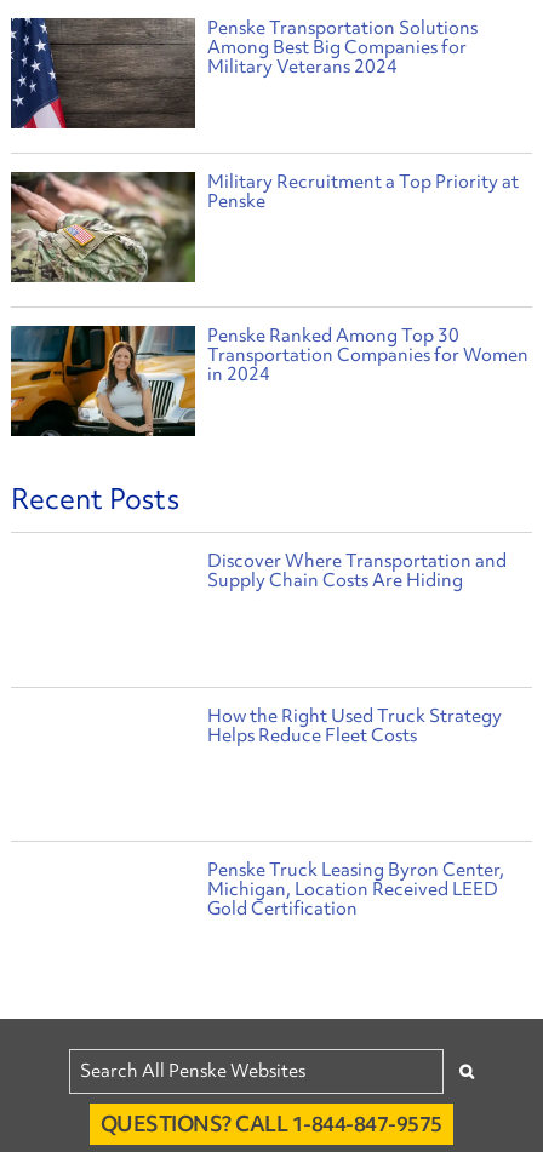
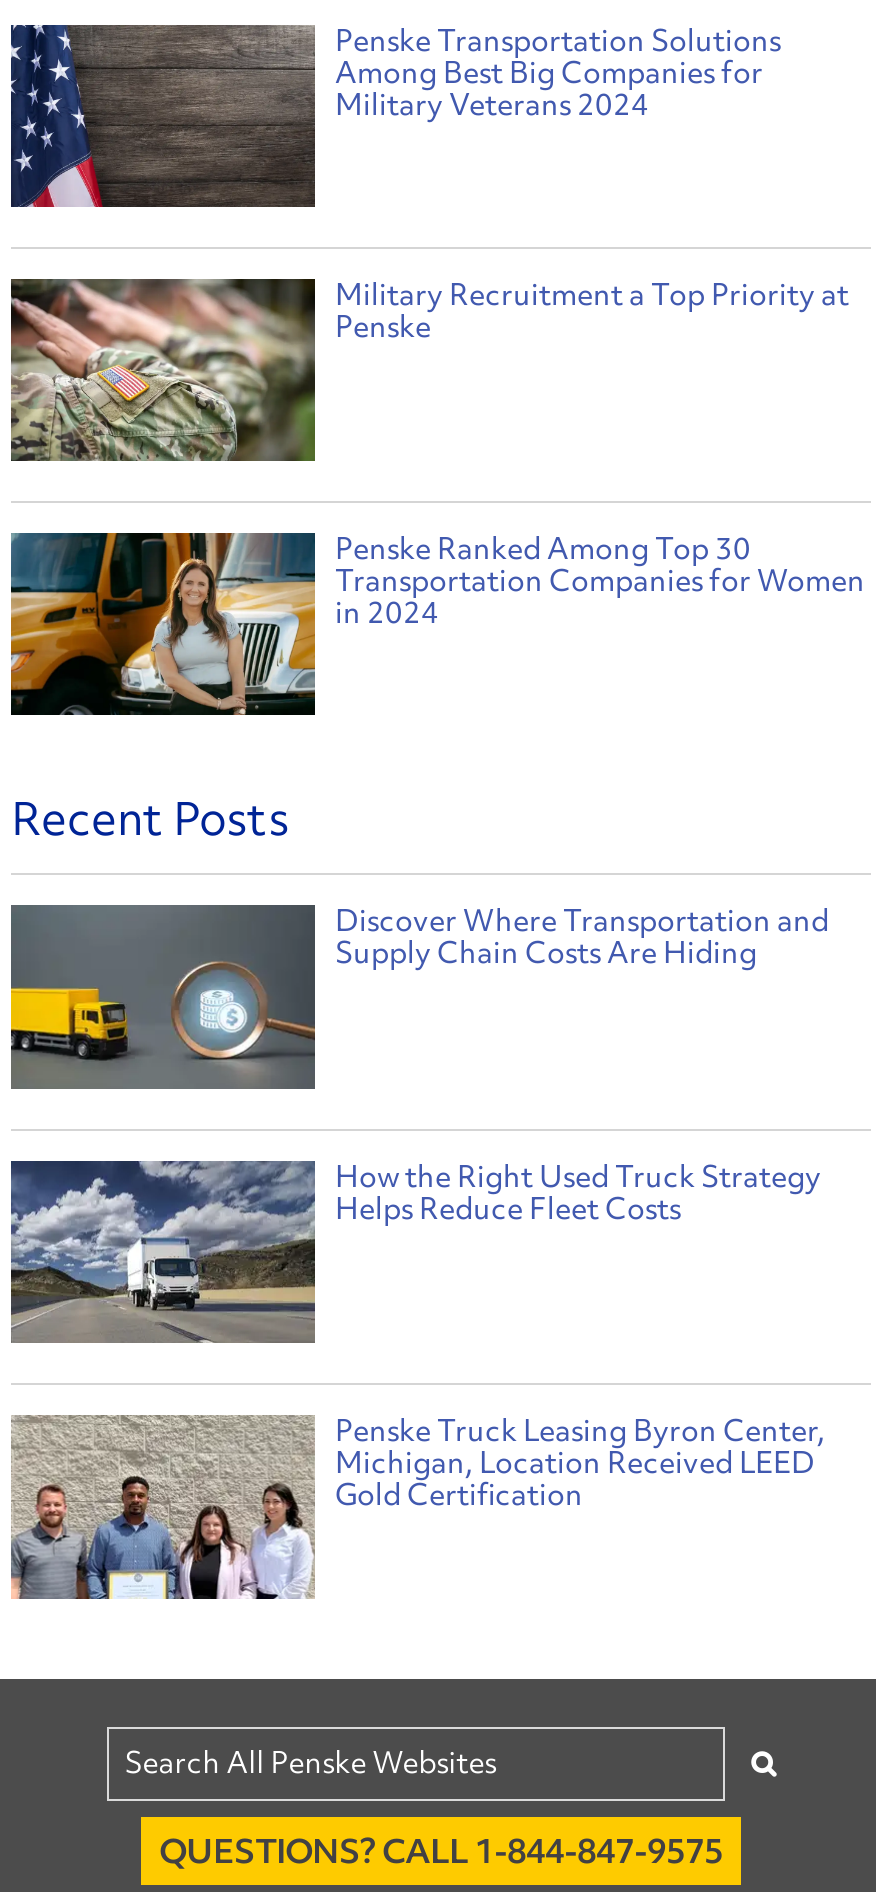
none -> [9,903,317,1091] [image]
none -> [9,1159,317,1345] [image]
none -> [9,1413,317,1601] [image]

